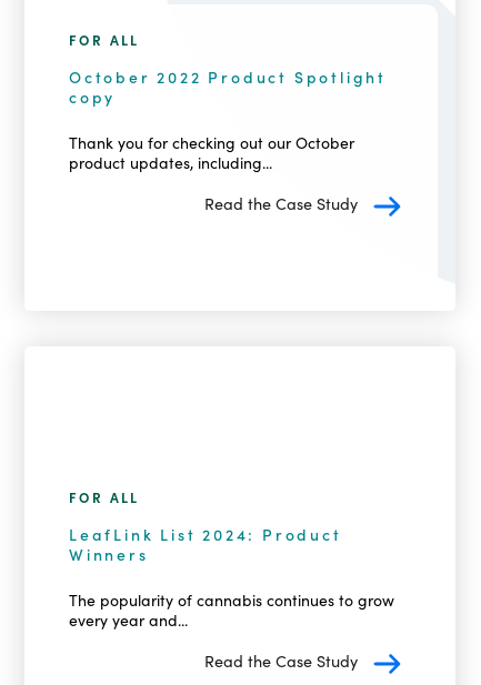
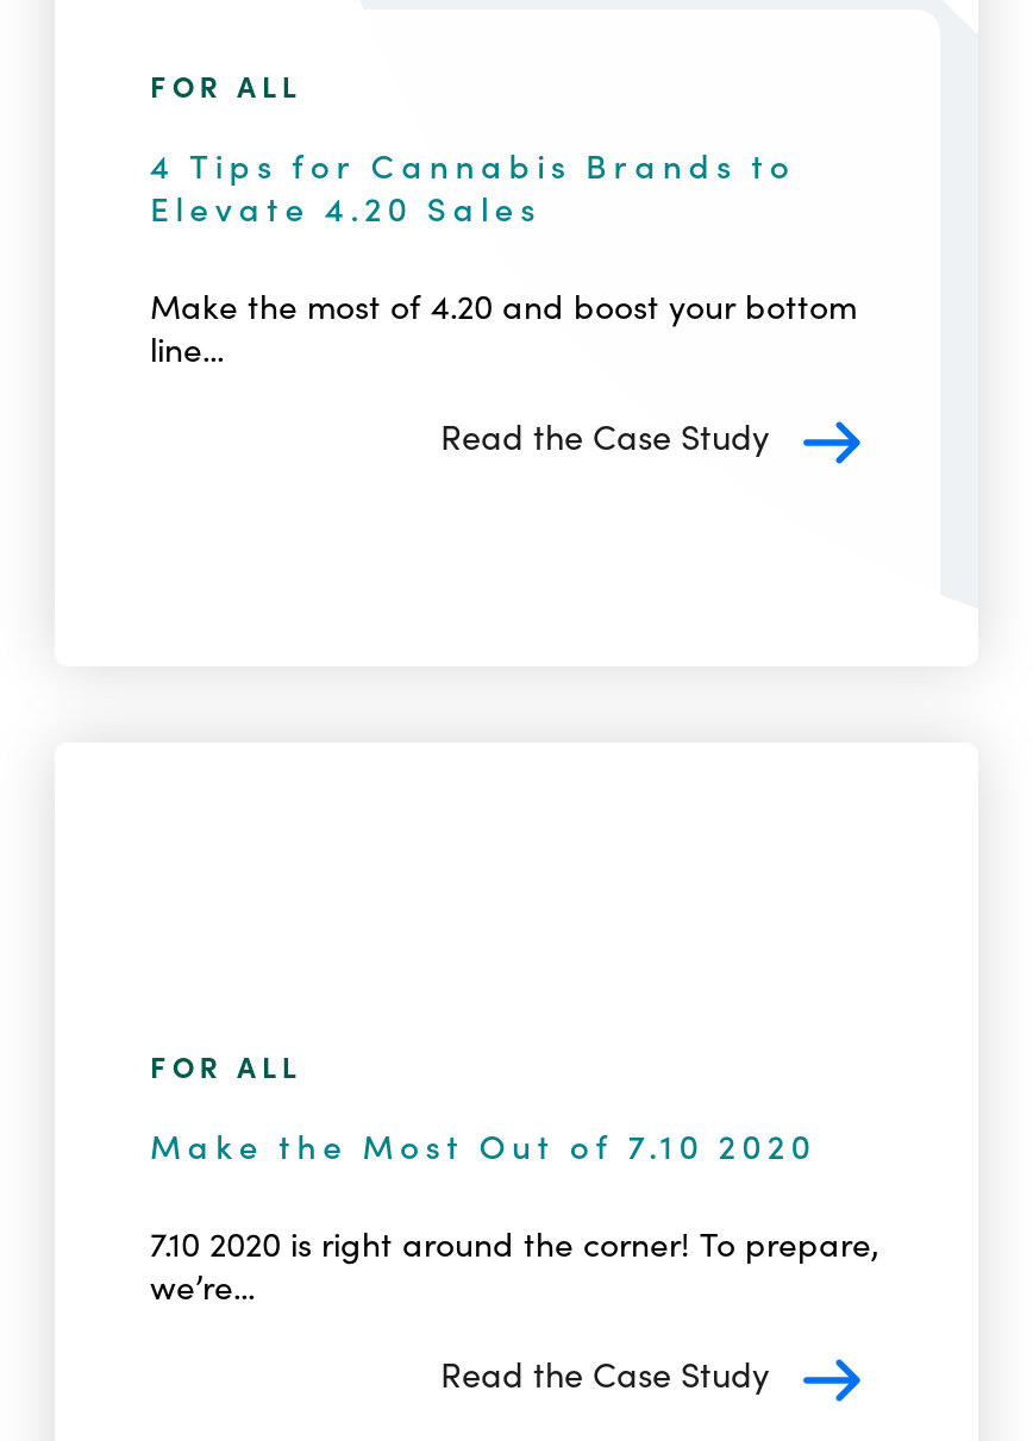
[69,65,387,107] October 2022 Product Spotlight | copy -> [150,139,795,230] 4 Tips for Cannabis Brands to | Elevate 4.20 Sales
[69,132,354,173] Thank you for checking out our October | product updates, including... -> [150,282,857,370] Make the most of 4.20 and boost your bottom | line...
[69,522,342,565] LeafLink List 2024: Product | Winners -> [150,1120,816,1168] Make the Most Out of 7.10 2020
[69,589,394,630] The popularity of cannabis continues to grow | every year and... -> [150,1220,878,1308] 7.10 2020 is right around the corner! To prepare, | we’re...

